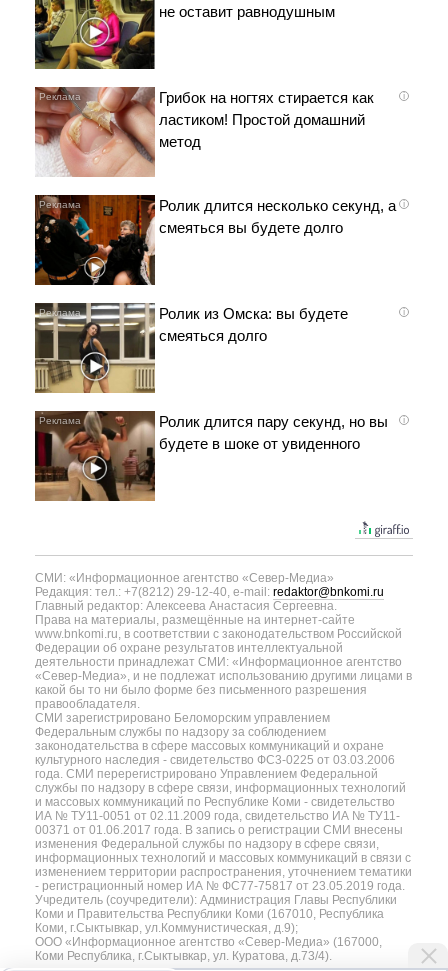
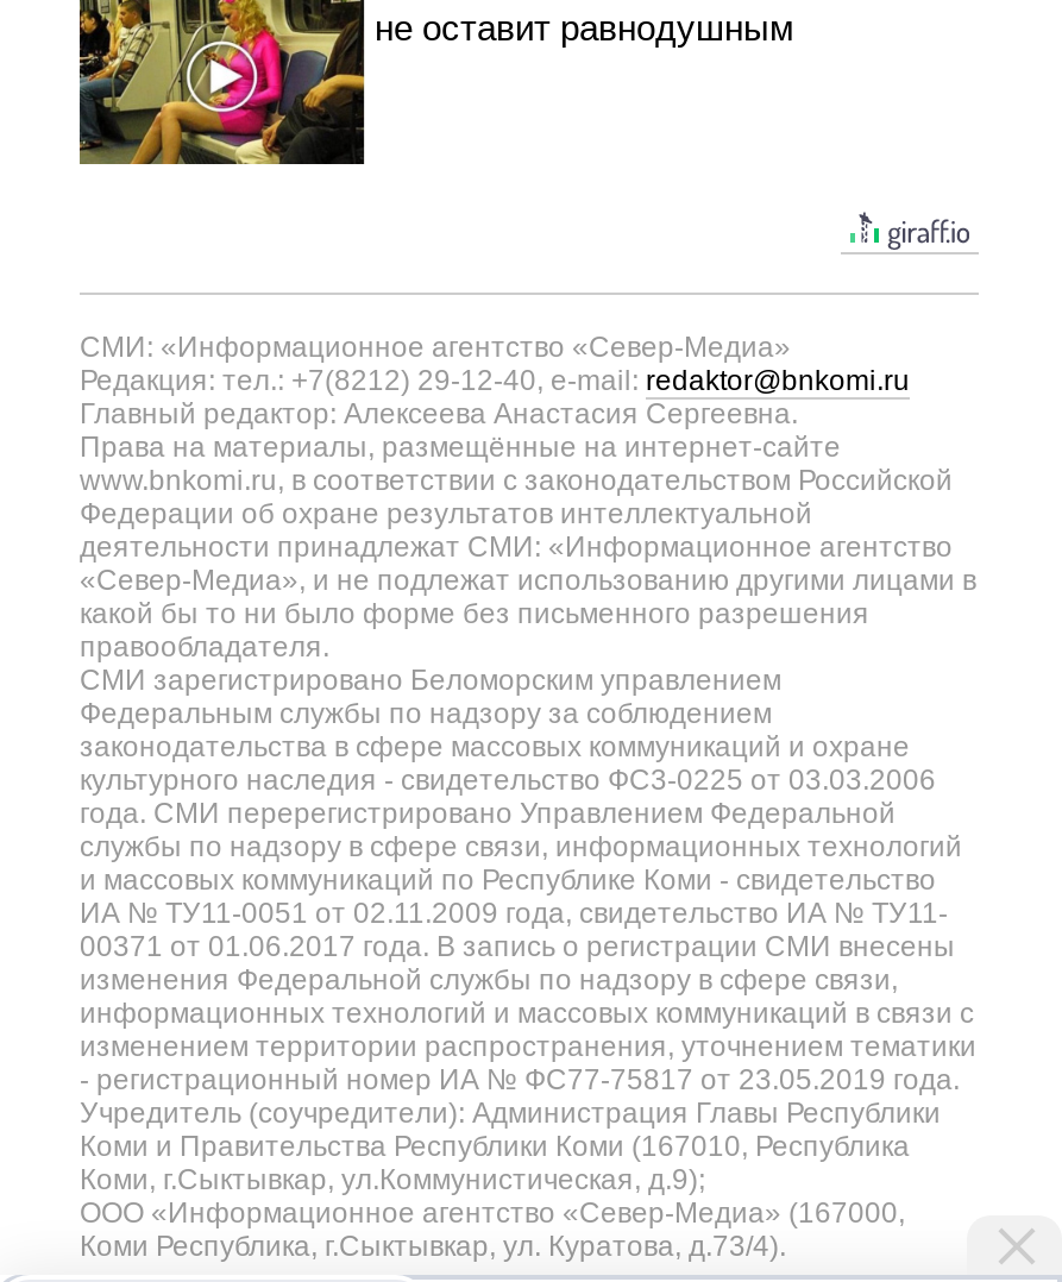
[35,86,374,177] [image] | Грибок на ногтях стирается как | ластиком! Простой домашний | метод -> none
[35,194,396,286] [image] | Ролик длится несколько секунд, а | смеяться вы будете долго -> none
[35,302,348,394] [image] | Ролик из Омска: вы будете | смеяться долго -> none
[34,410,388,502] [image] | Ролик длится пару секунд, но вы | будете в шоке от увиденного -> none

